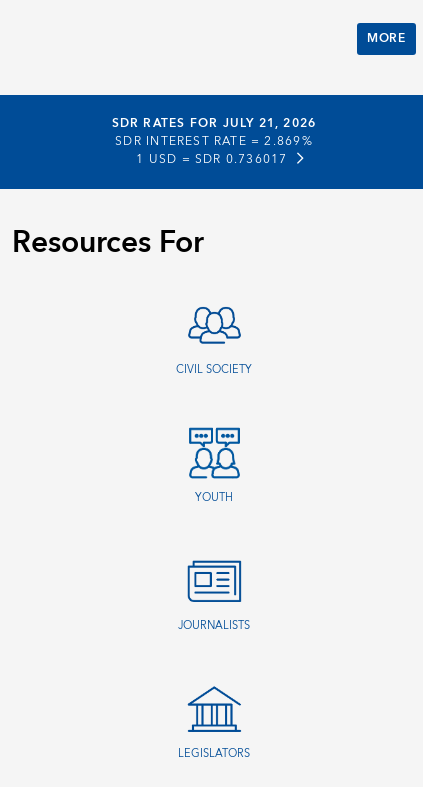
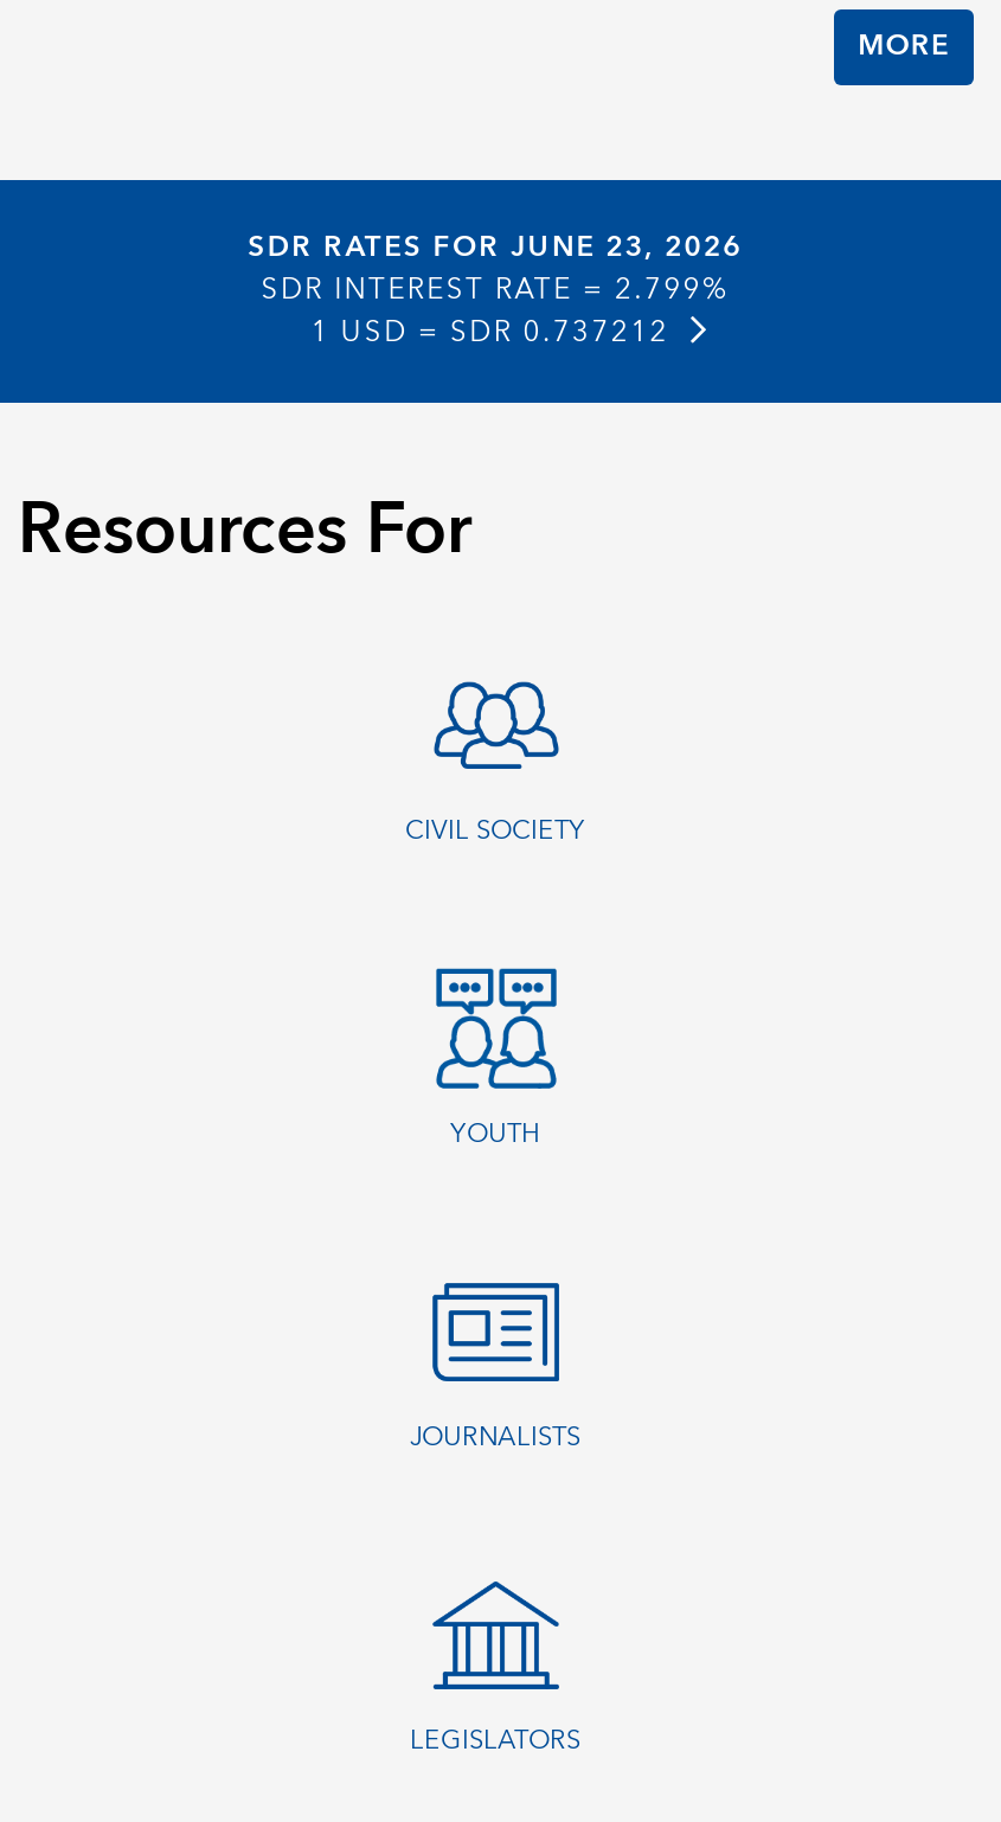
[112,113,316,134] SDR RATES FOR JULY 21, 2026 -> [248,222,742,272] SDR RATES FOR JUNE 23, 2026
[115,131,313,152] SDR INTEREST RATE = 2.869% -> [261,264,729,314] SDR INTEREST RATE = 2.799%
[136,149,287,170] 1 USD = SDR 0.736017 -> [311,307,669,357] 1 USD = SDR 0.737212

